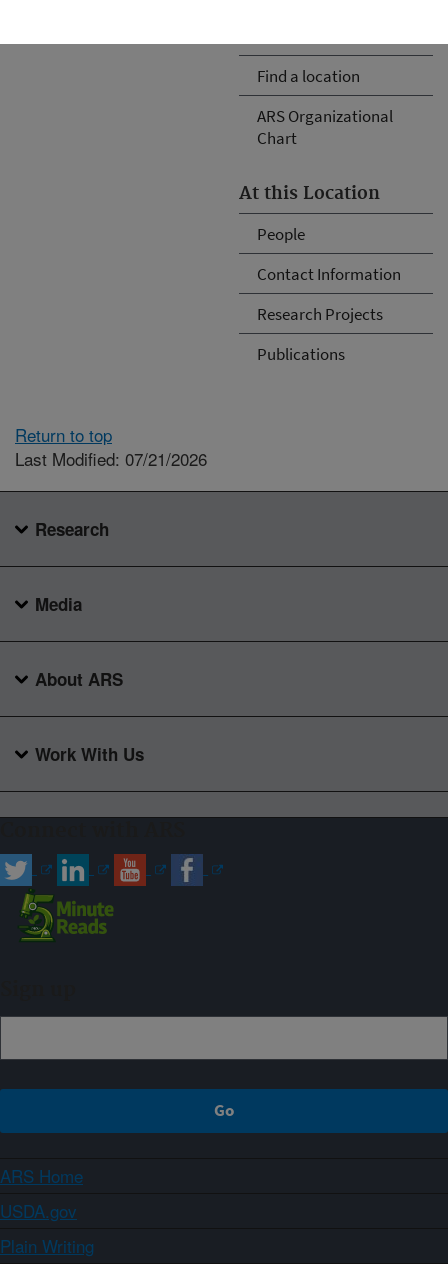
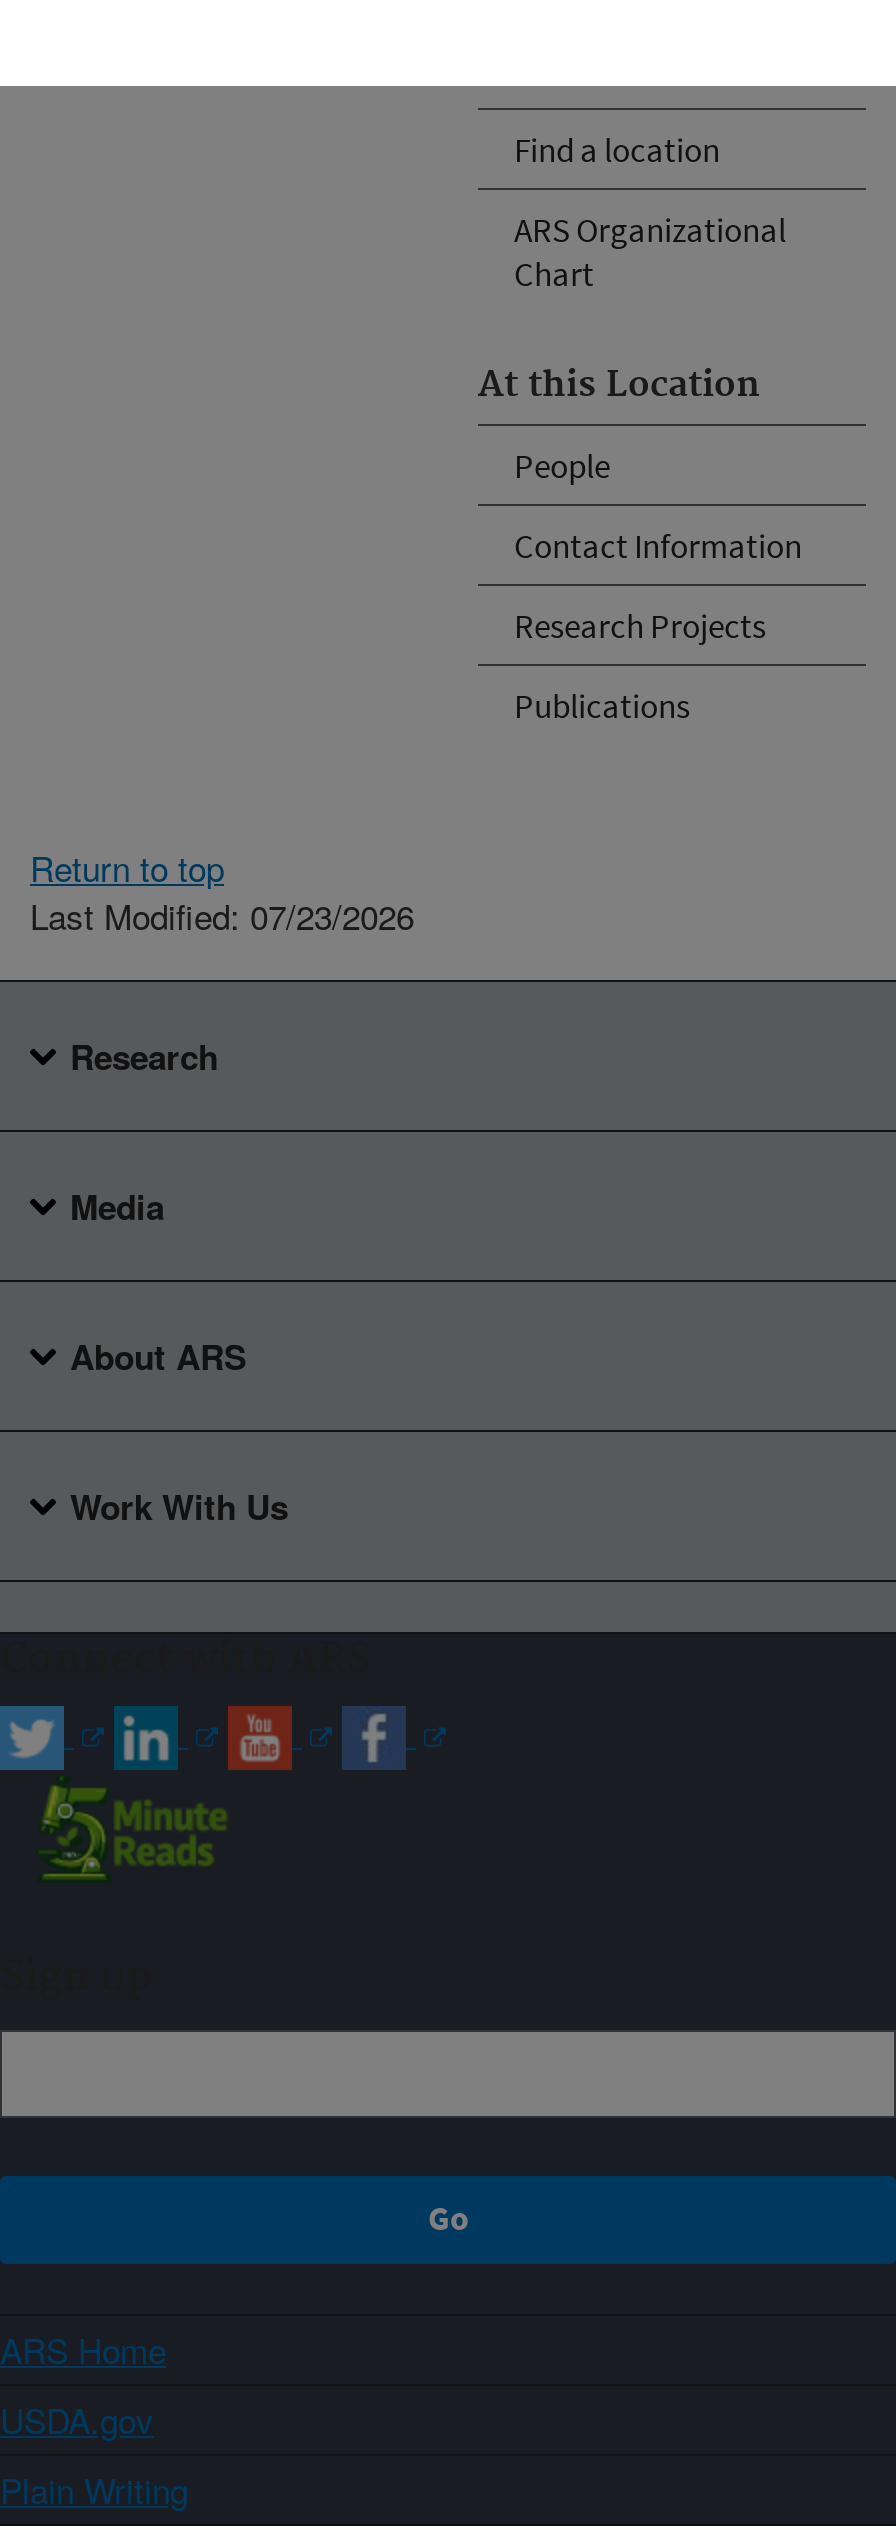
[15,446,207,471] Last Modified: 07/21/2026 -> [30,890,414,940] Last Modified: 07/23/2026

